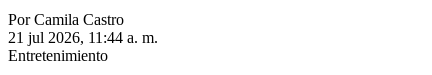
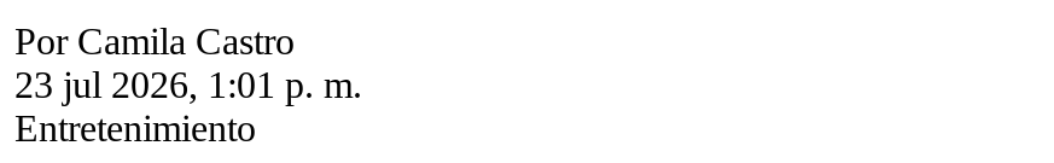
[8,29,158,46] 21 jul 2026, 11:44 a. m. -> [14,65,362,106] 23 jul 2026, 1:01 p. m.

